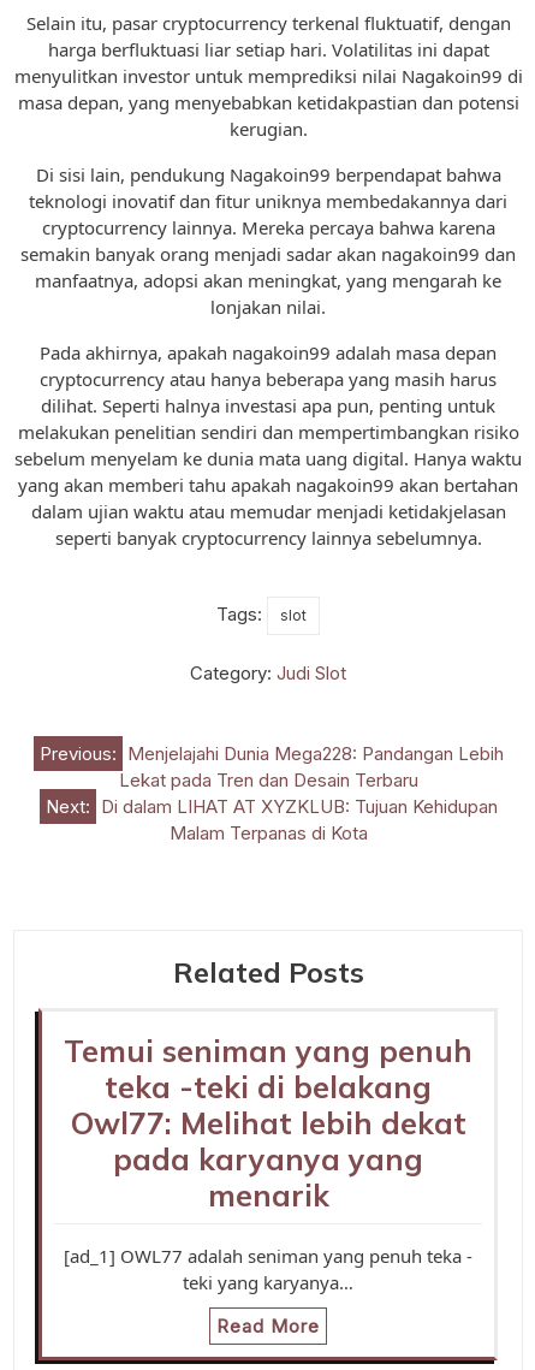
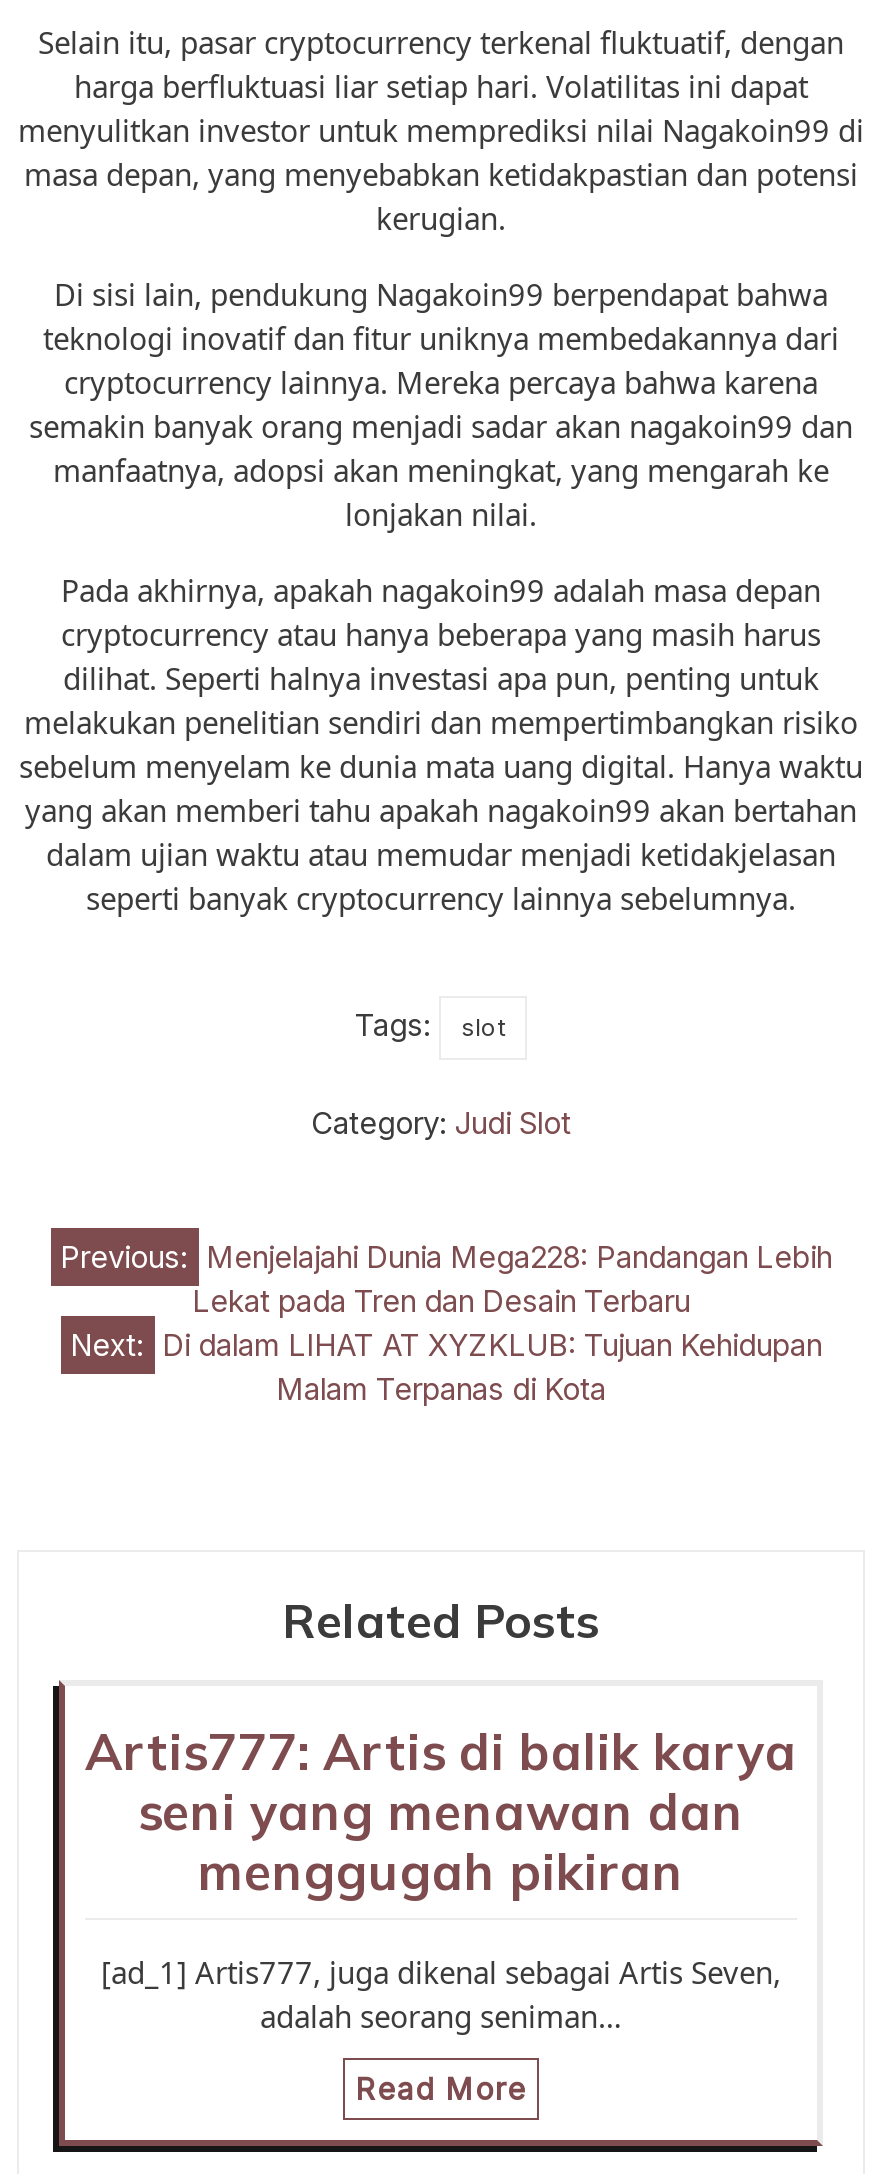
[64,1031,472,1213] Temui seniman yang penuh | teka -teki di belakang | Owl77: Melihat lebih dekat | pada karyanya yang | menarik -> [85,1719,797,1901] Artis777: Artis di balik karya | seni yang menawan dan | menggugah pikiran
[64,1243,472,1294] [ad_1] OWL77 adalah seniman yang penuh teka - | teki yang karyanya… -> [101,1951,781,2035] [ad_1] Artis777, juga dikenal sebagai Artis Seven, | adalah seorang seniman…

